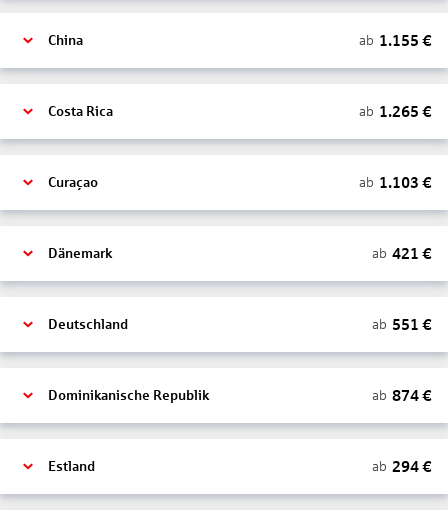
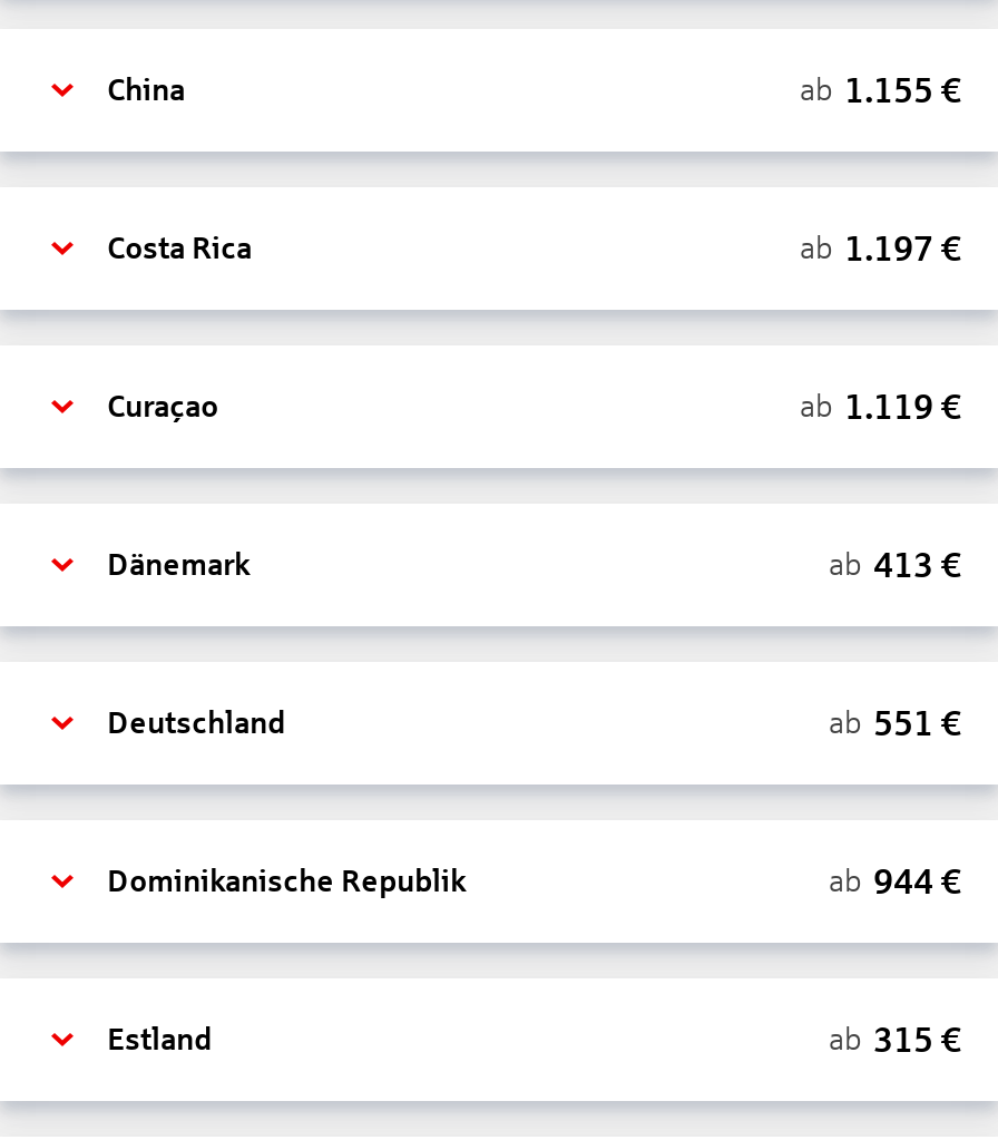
[359,102,432,119] ab 1.265 € -> [800,228,962,266] ab 1.197 €
[359,173,432,190] ab 1.103 € -> [800,387,962,425] ab 1.119 €
[372,244,432,261] ab 421 € -> [829,545,962,583] ab 413 €
[372,386,432,403] ab 874 € -> [829,861,962,899] ab 944 €
[372,457,432,474] ab 294 € -> [829,1020,962,1058] ab 315 €

